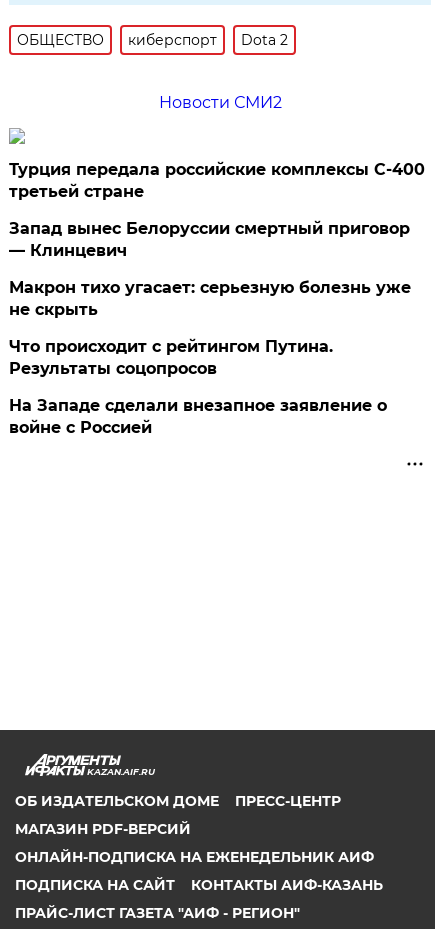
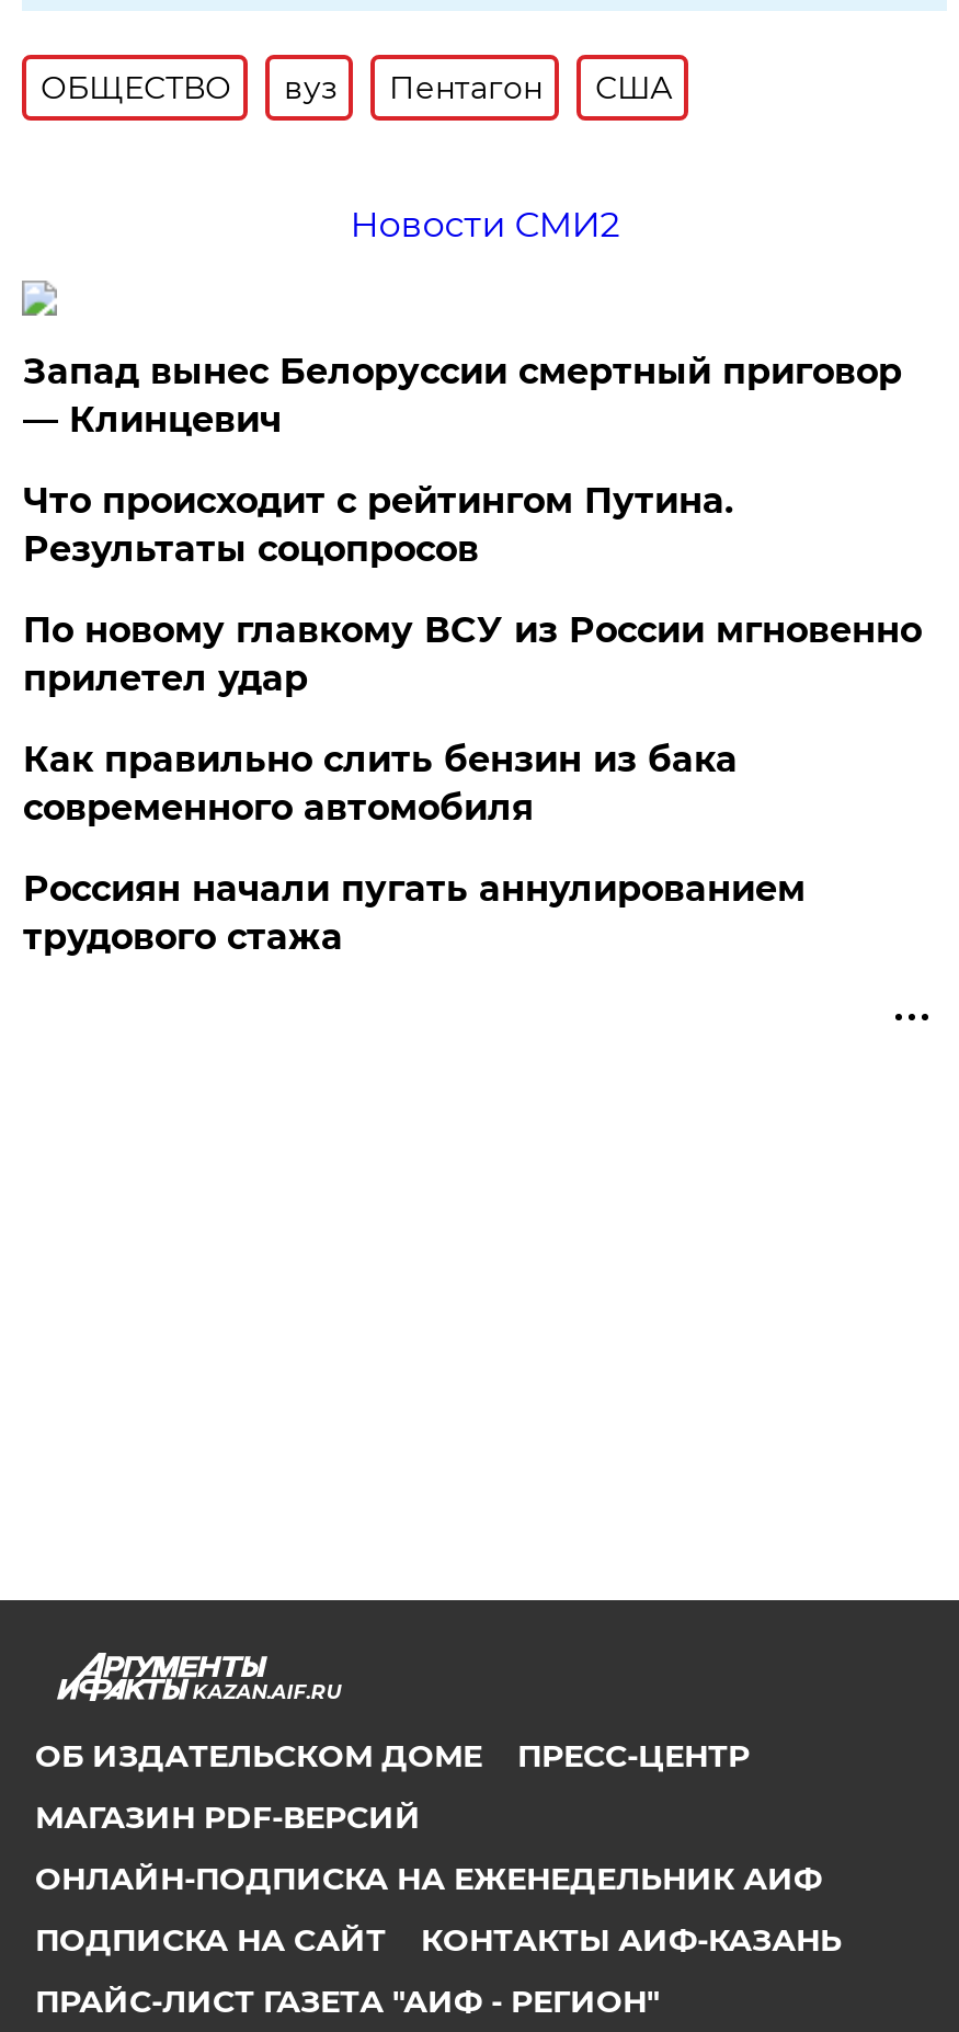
[128,31,288,49] киберспорт | Dota 2 -> [284,67,672,107] вуз | Пентагон | США
[9,160,425,201] Турция передала российские комплексы С-400 | третьей стране -> none
moved [9,219,410,260] -> [23,350,902,440]: Запад вынес Белоруссии смертный приговор | — Клинцевич
[9,278,411,319] Макрон тихо угасает: серьезную болезнь уже | не скрыть -> none
moved [9,337,333,378] -> [23,479,733,569]: Что происходит с рейтингом Путина. | Результаты соцопросов
[9,396,387,437] На Западе сделали внезапное заявление о | войне с Россией -> [23,609,922,957] По новому главкому ВСУ из России мгновенно | прилетел удар | Как правильно слить бензин из бака | современного автомобиля | Россиян начали пугать аннулированием | трудового стажа

